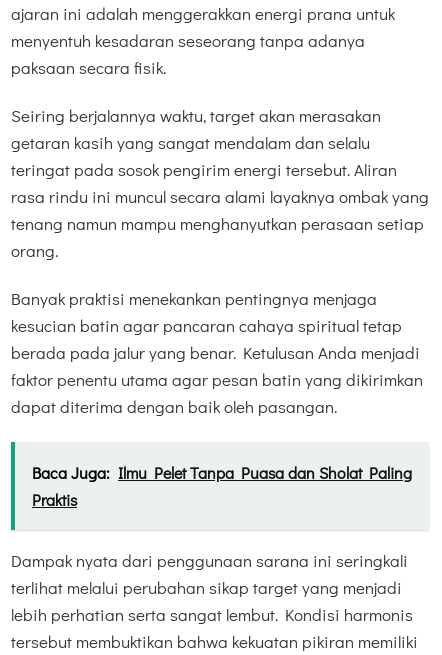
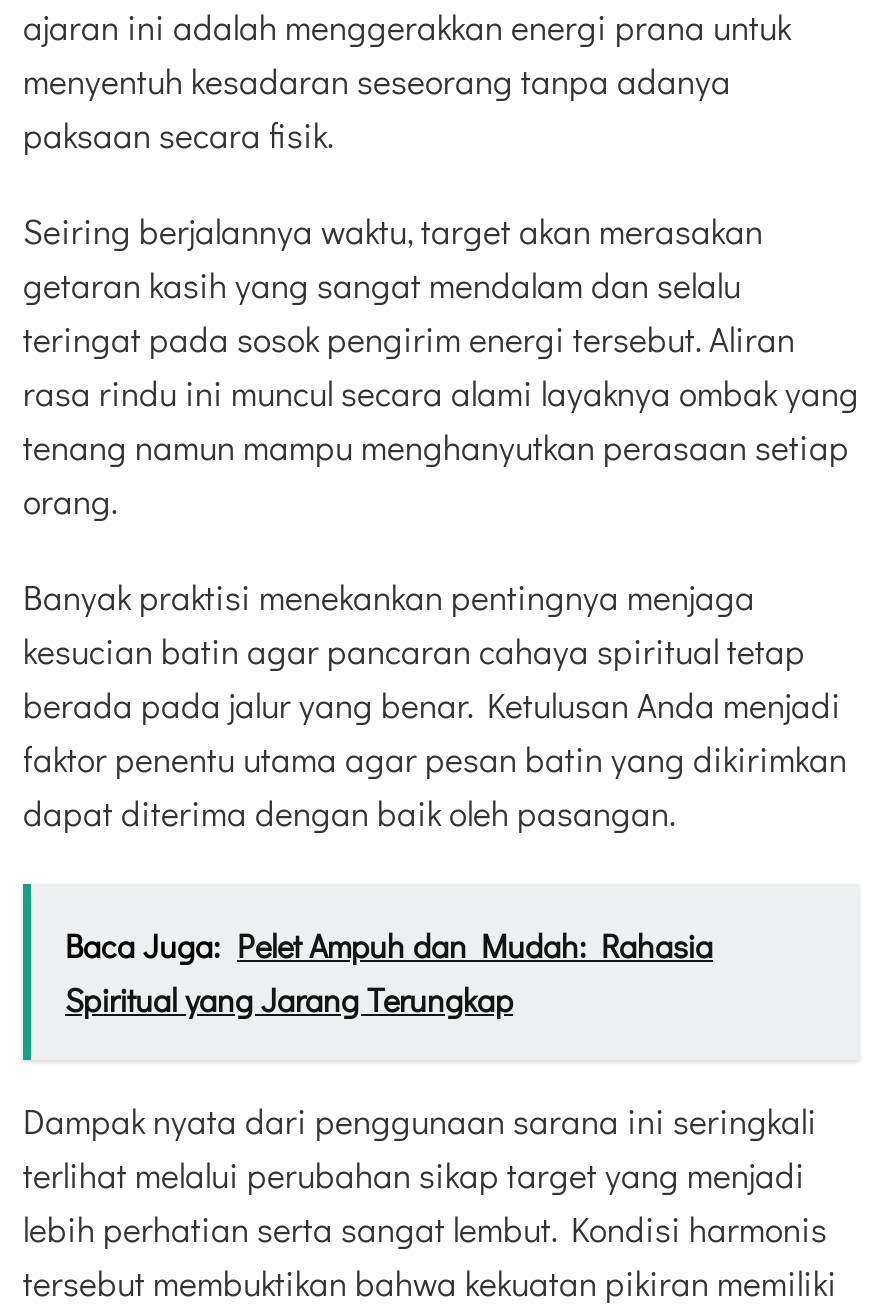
[32,462,412,510] Baca Juga: Ilmu Pelet Tanpa Puasa dan Sholat Paling | Praktis -> [65,923,713,1019] Baca Juga: Pelet Ampuh dan Mudah: Rahasia | Spiritual yang Jarang Terungkap

